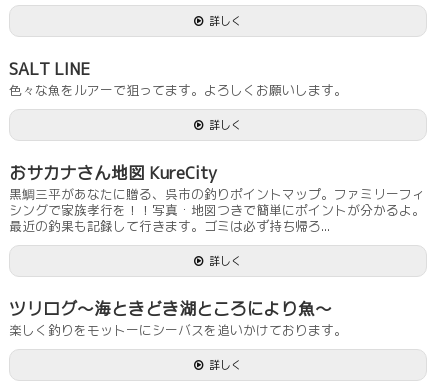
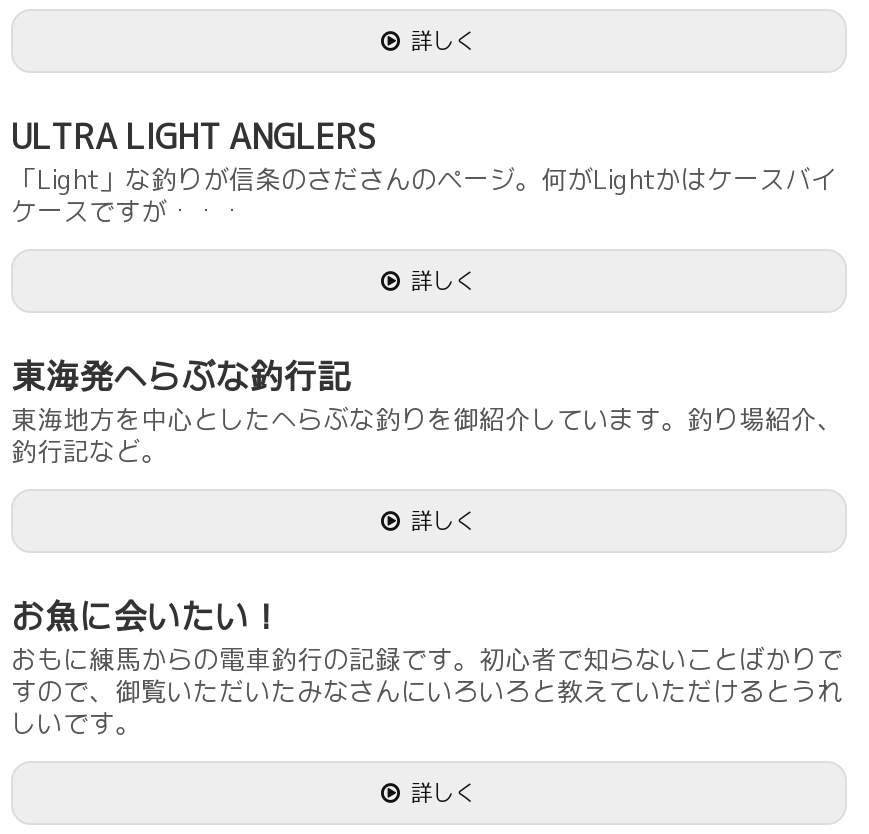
[9,59,347,98] SALT LINE | 色々な魚をルアーで狙ってます。よろしくお願いします。 -> [11,117,837,227] ULTRA LIGHT ANGLERS | 「Light」な釣りが信条のさださんのページ。何がLightかはケースバイ | ケースですが・・・
[9,163,425,234] おサカナさん地図 KureCity | 黒鯛三平があなたに贈る、呉市の釣りポイントマップ。ファミリーフィ | シングで家族孝行を！！写真・地図つきで簡単にポイントが分かるよ。 | 最近の釣果も記録して行きます。ゴミは必ず持ち帰ろ... -> [11,357,843,467] 東海発へらぶな釣行記 | 東海地方を中心としたへらぶな釣りを御紹介しています。釣り場紹介、 | 釣行記など。
[9,299,347,338] ツリログ〜海ときどき湖ところにより魚〜 | 楽しく釣りをモットーにシーバスを追いかけております。 -> [11,597,843,739] お魚に会いたい！ | おもに練馬からの電車釣行の記録です。初心者で知らないことばかりで | すので、御覧いただいたみなさんにいろいろと教えていただけるとうれ | しいです。

